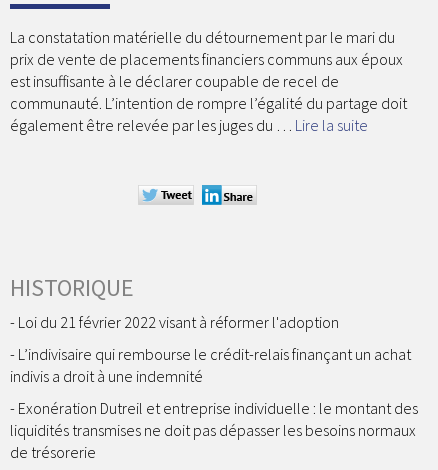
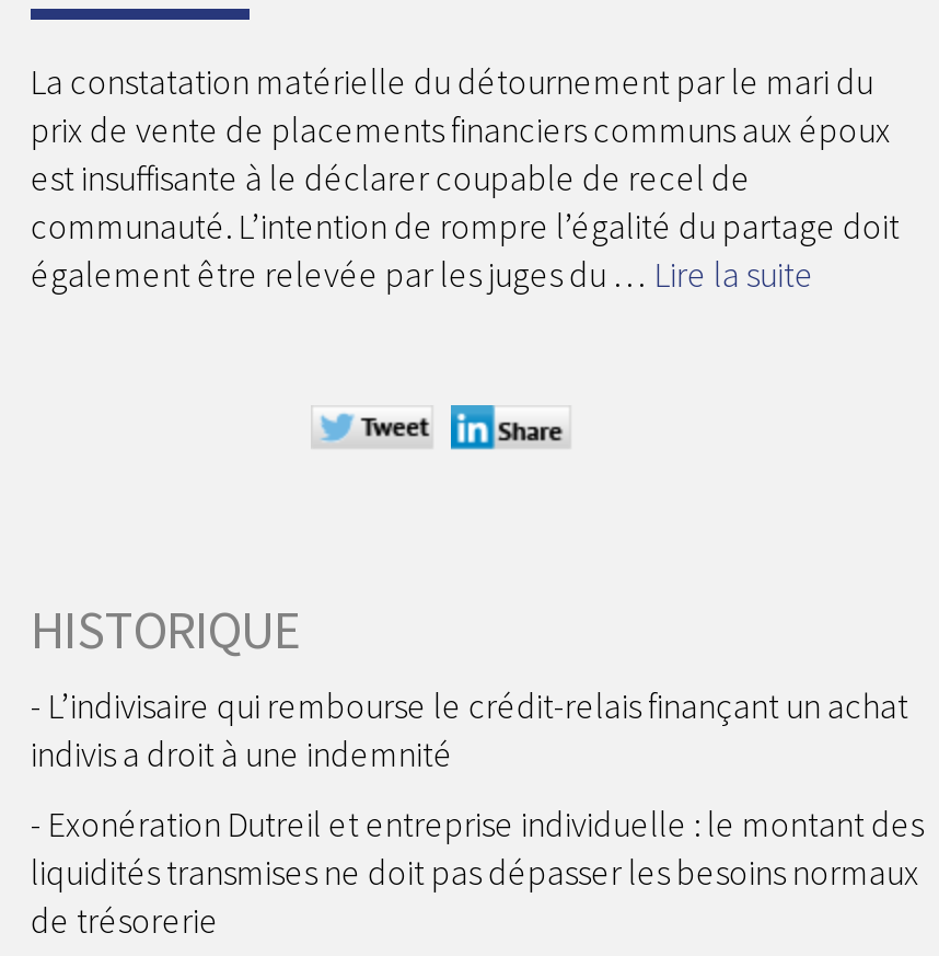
[18,312,339,332] Loi du 21 février 2022 visant à réformer l'adoption -> none

